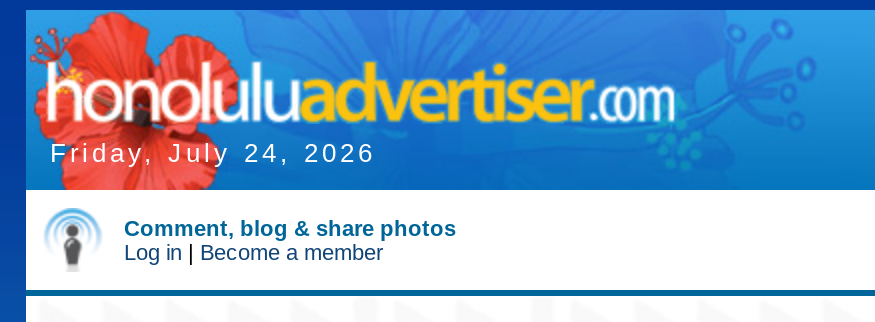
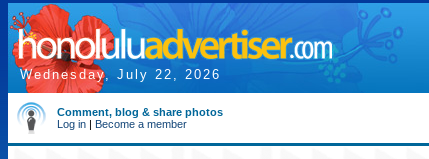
[50,138,376,168] Friday, July 24, 2026 -> [20,67,221,82] Wednesday, July 22, 2026

